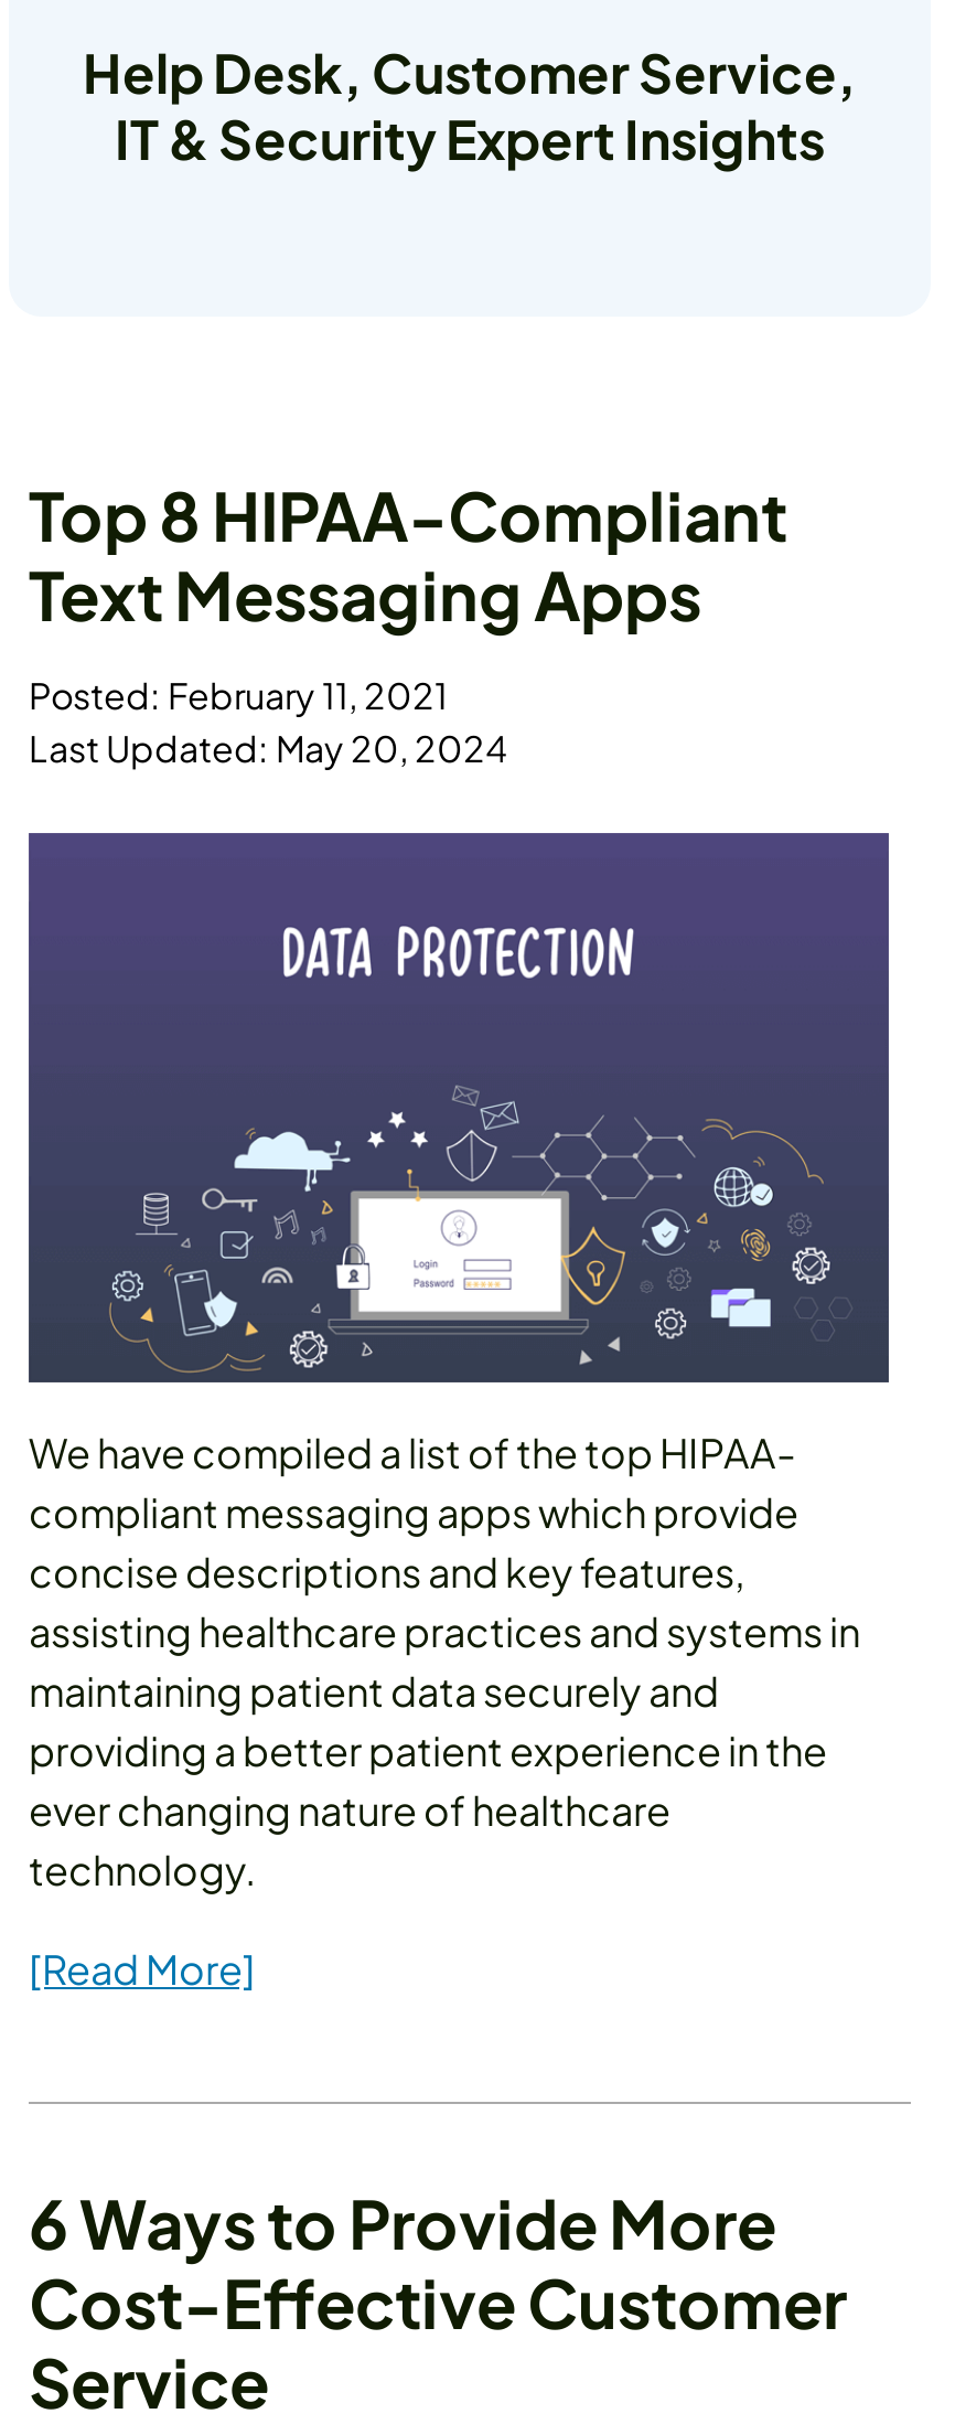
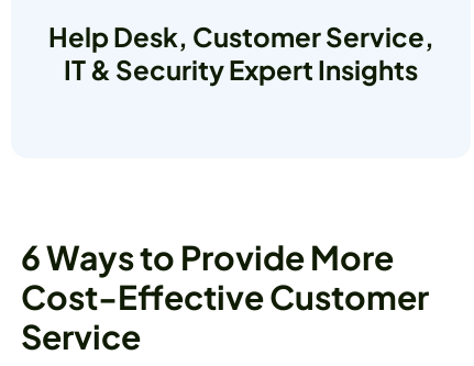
[29,473,787,771] Top 8 HIPAA-Compliant | Text Messaging Apps | Posted: February 11, 2021 | Last Updated: May 20, 2024 -> none
[26,831,891,1994] [image] | We have compiled a list of the top HIPAA- | compliant messaging apps which provide | concise descriptions and key features, | assisting healthcare practices and systems in | maintaining patient data securely and | providing a better patient experience in the | ever changing nature of healthcare | technology. | [Read More] -> none

